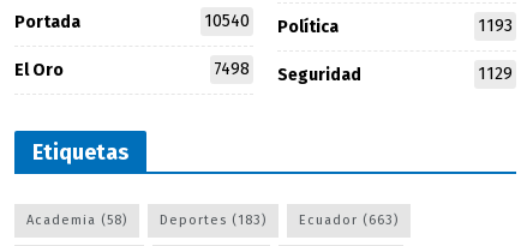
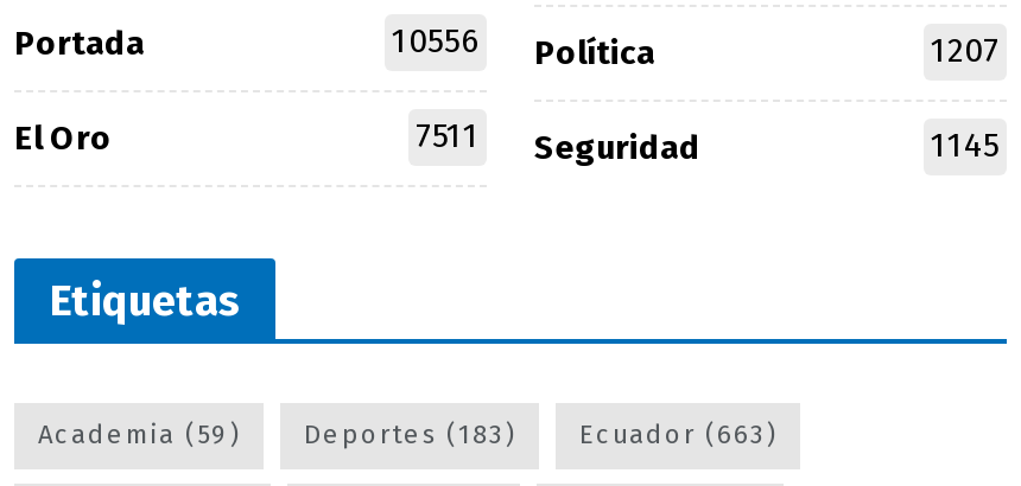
[204,11,339,37] 10540 Política -> [392,22,655,73] 10556 Política
[478,15,513,36] 1193 -> [931,31,1000,71] 1207
[214,59,361,85] 7498 Seguridad -> [416,117,700,168] 7511 Seguridad
[478,63,513,84] 1129 -> [931,125,1000,166] 1145
[26,212,127,228] Academia (58) -> [38,419,240,450] Academia (59)

